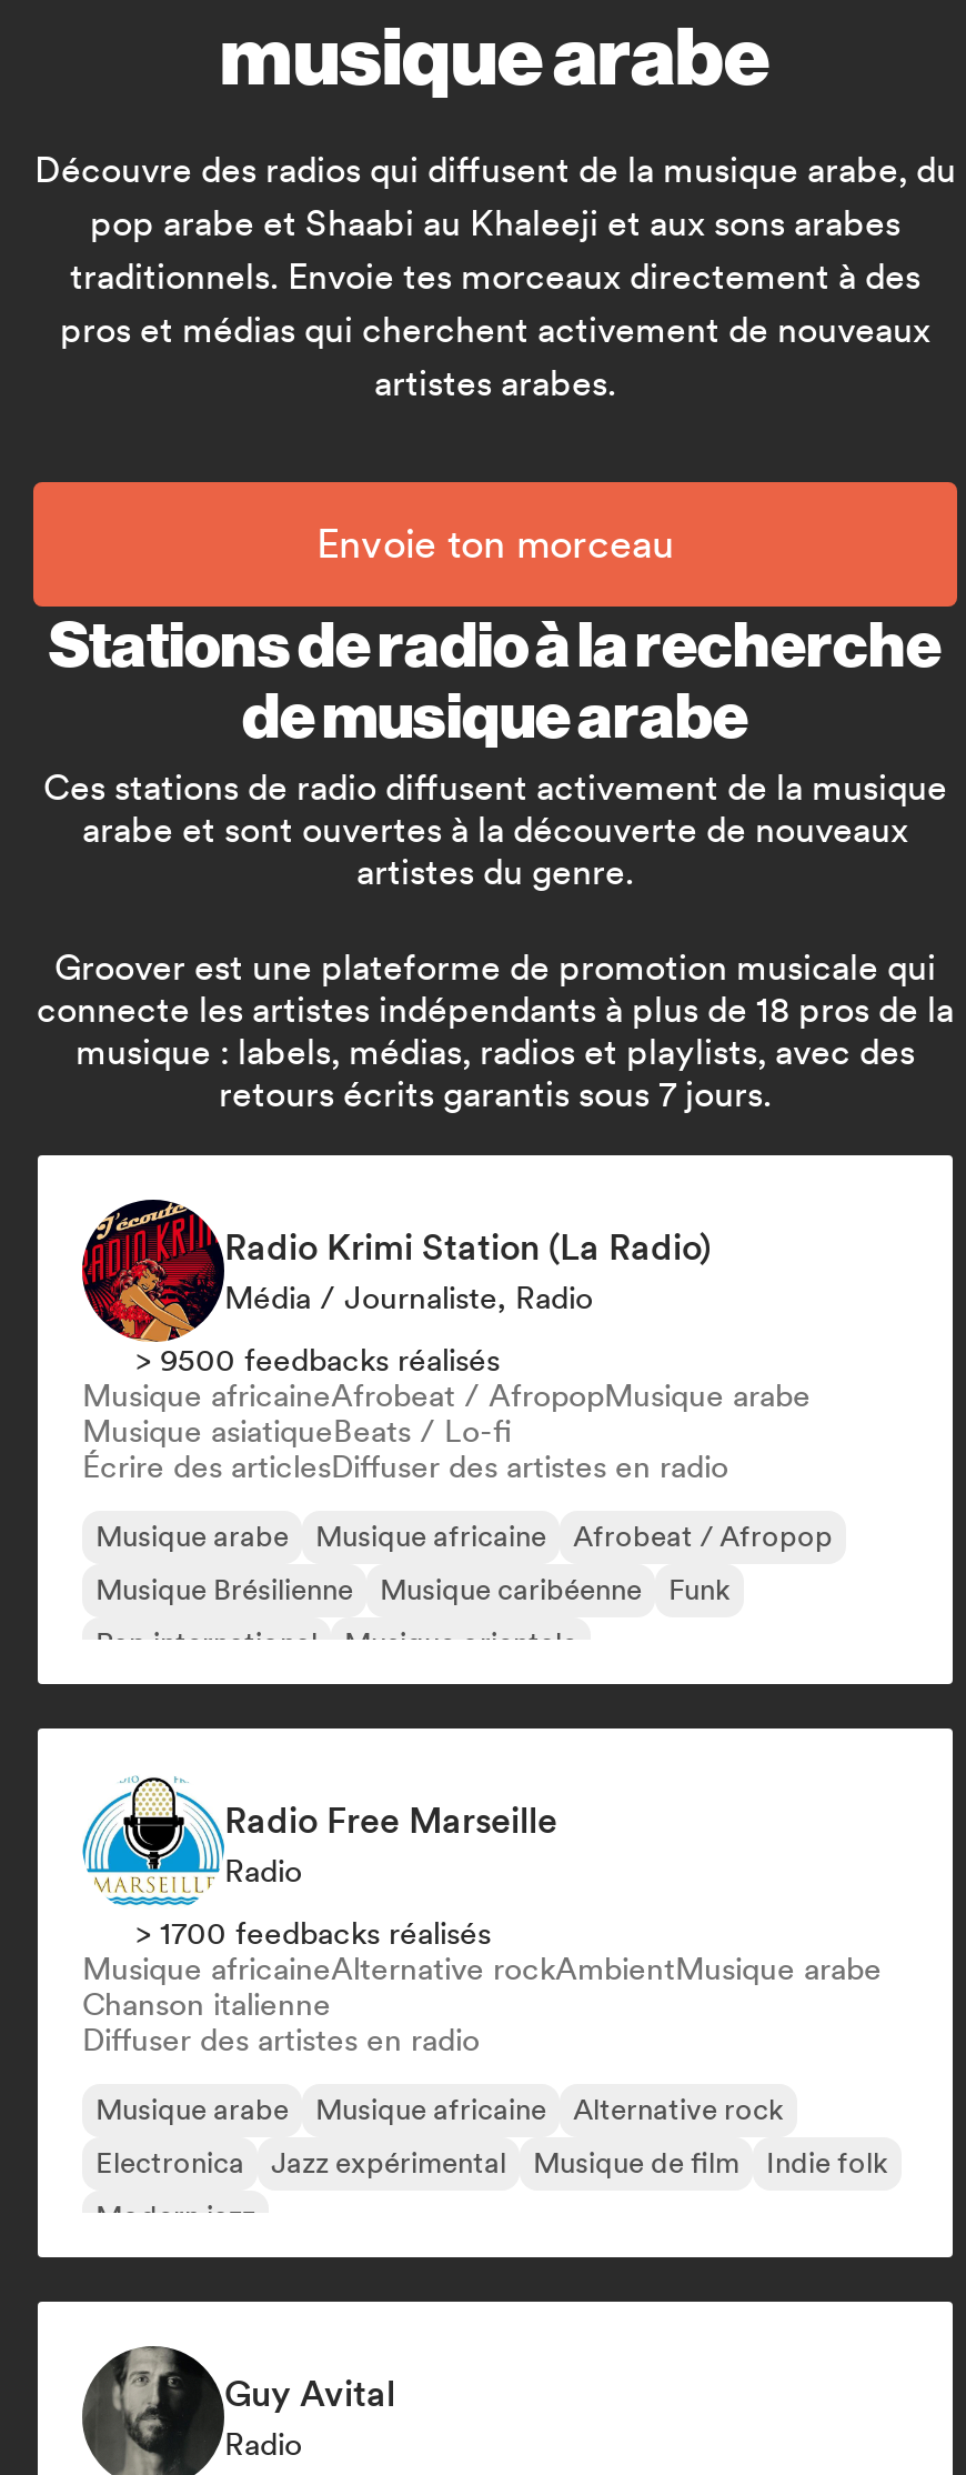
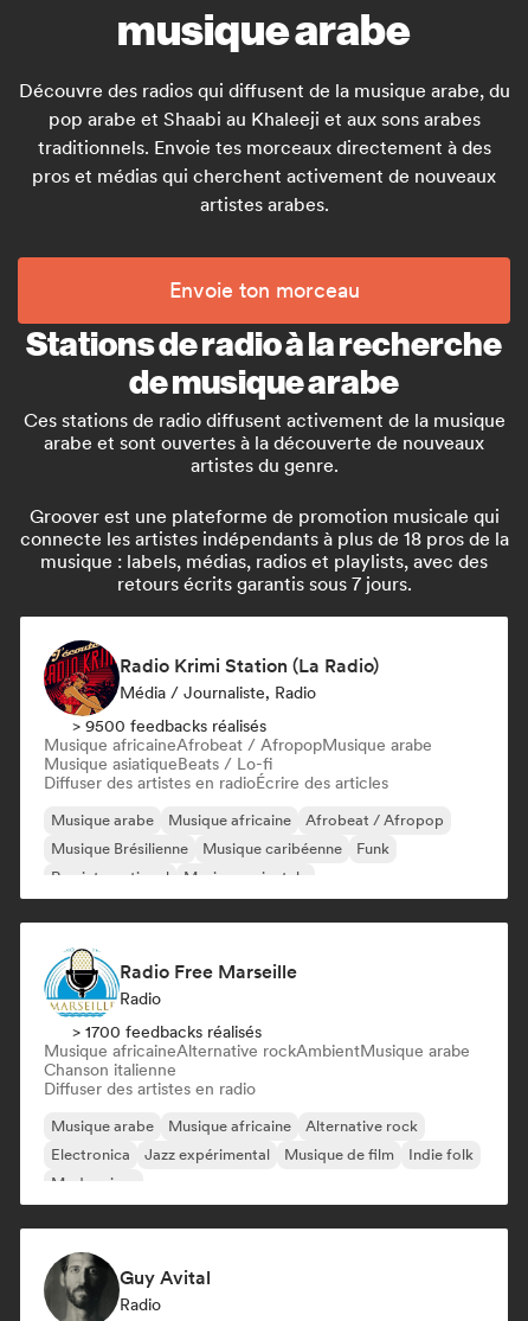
[82,1449,728,1484] Écrire des articlesDiffuser des artistes en radio -> [44,773,388,792] Diffuser des artistes en radioÉcrire des articles

